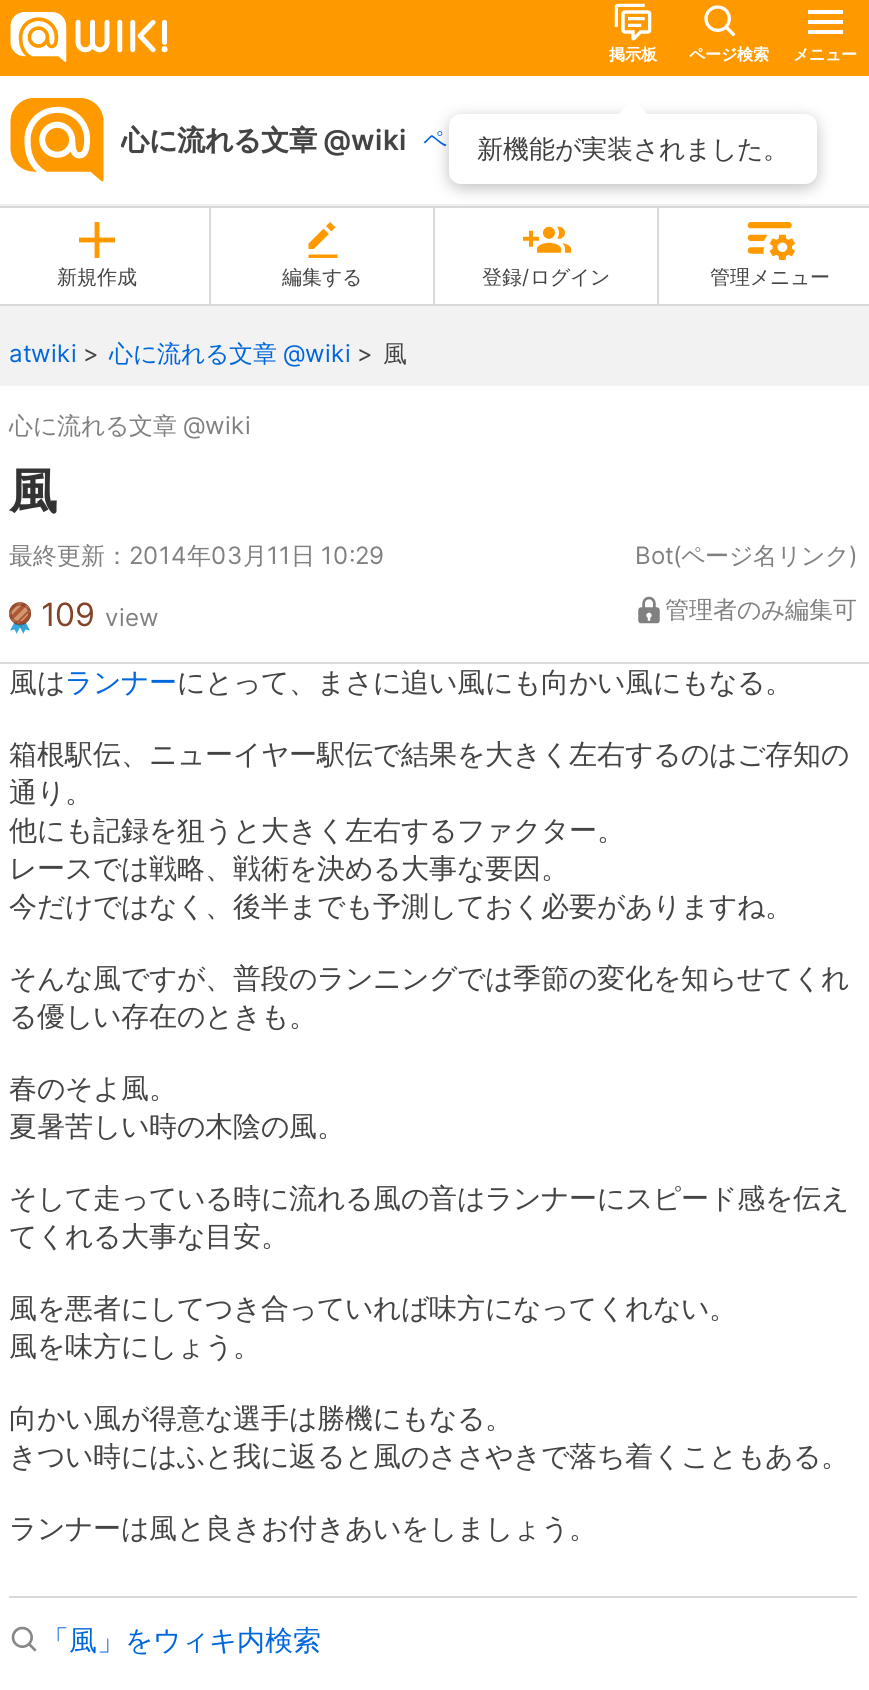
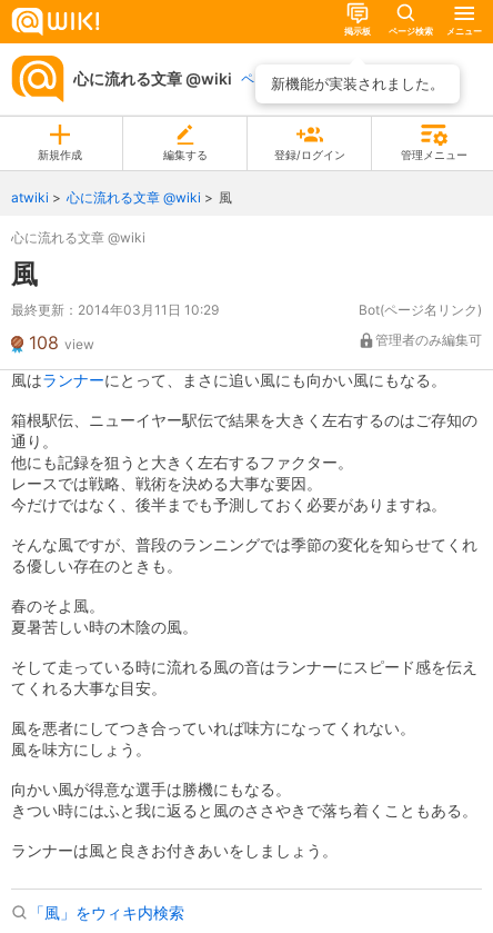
[41,594,159,634] 109 view -> [29,331,94,354] 108 view

